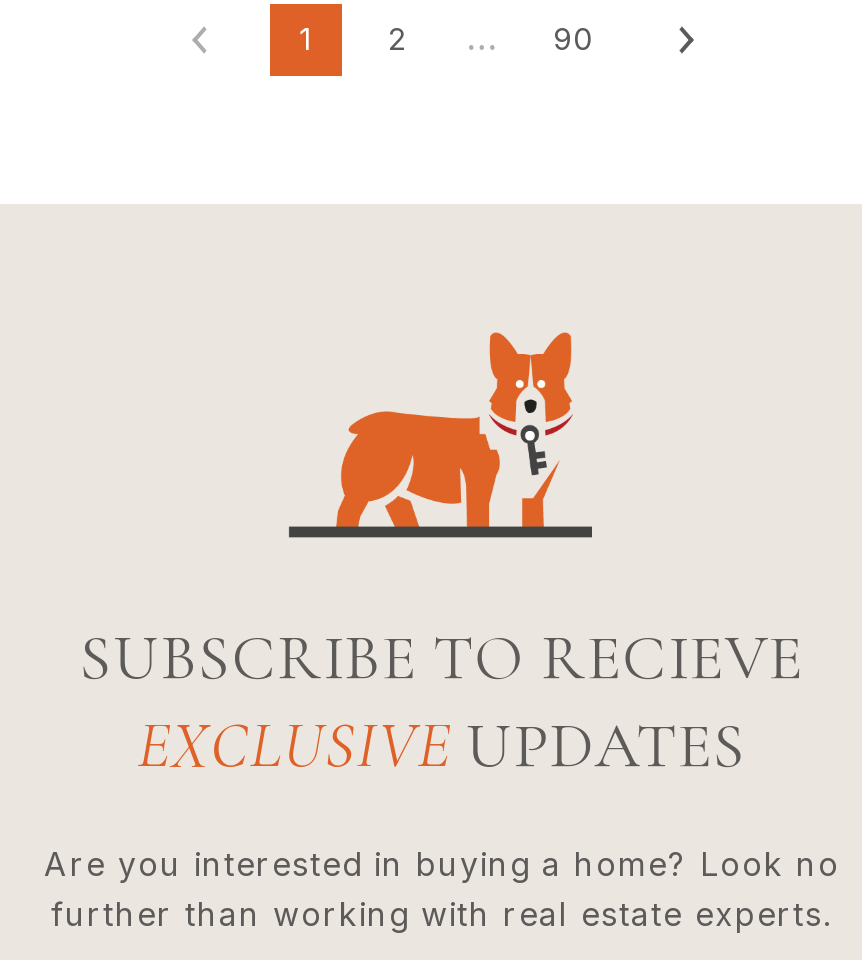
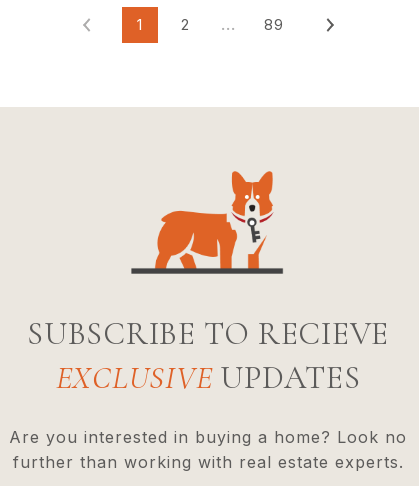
[553,20,593,58] 90 -> [263,15,283,34] 89

